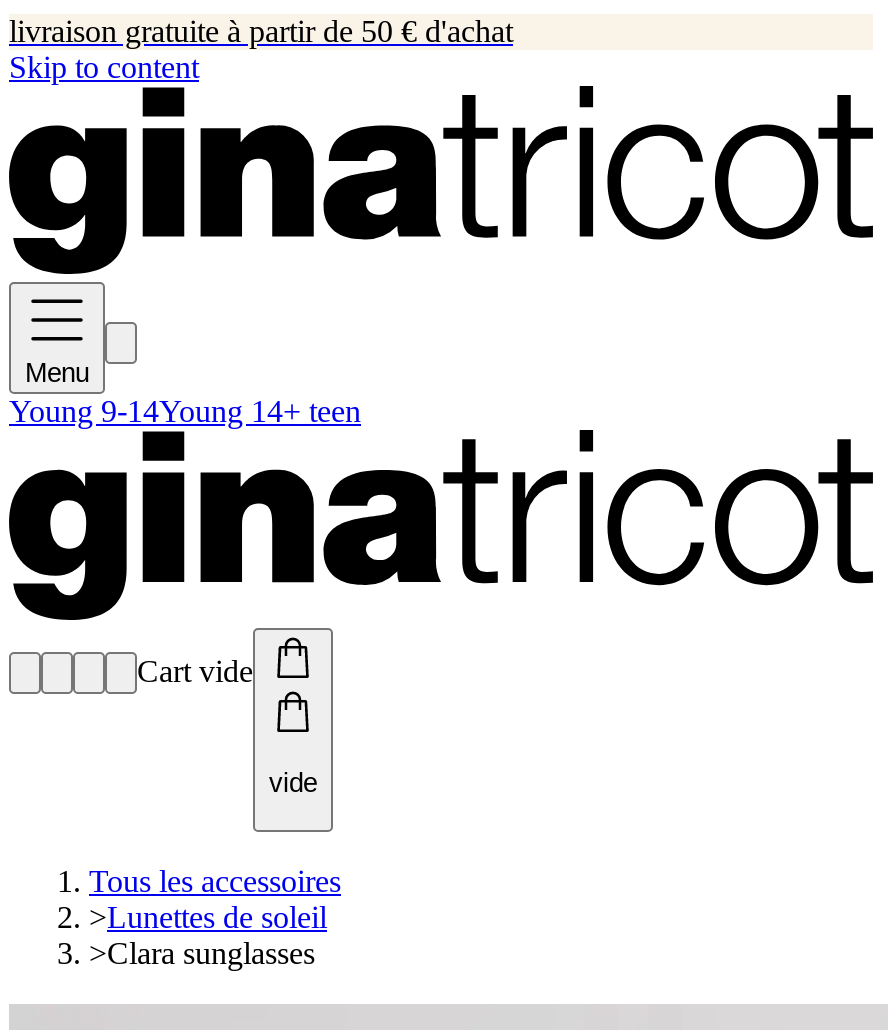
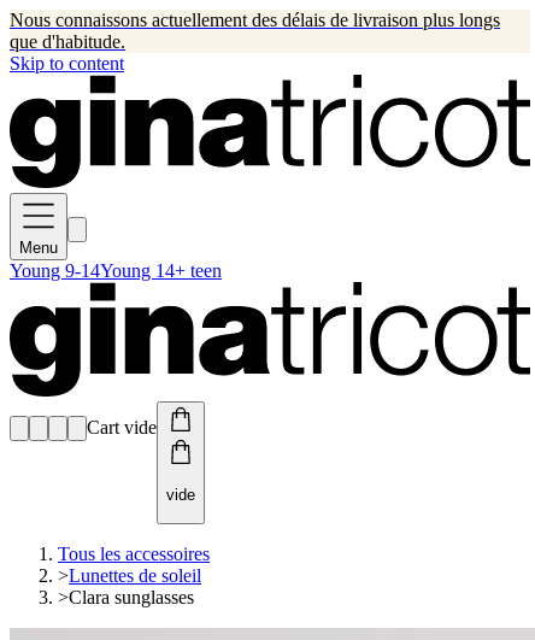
[9,14,513,48] livraison gratuite à partir de 50 € d'achat -> [10,10,500,52] Nous connaissons actuellement des délais de livraison plus longs | que d'habitude.

